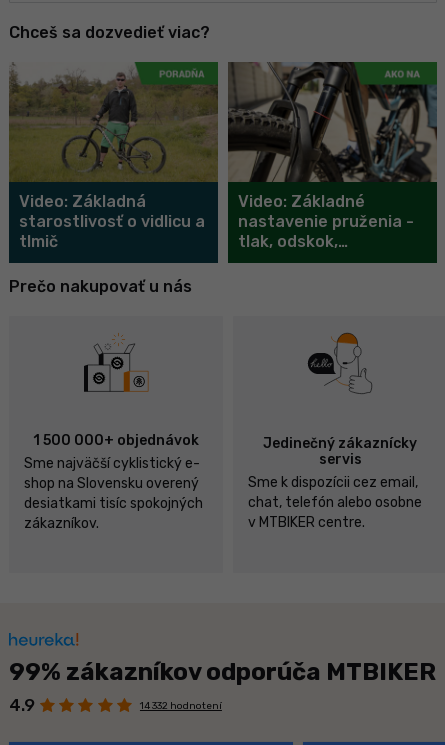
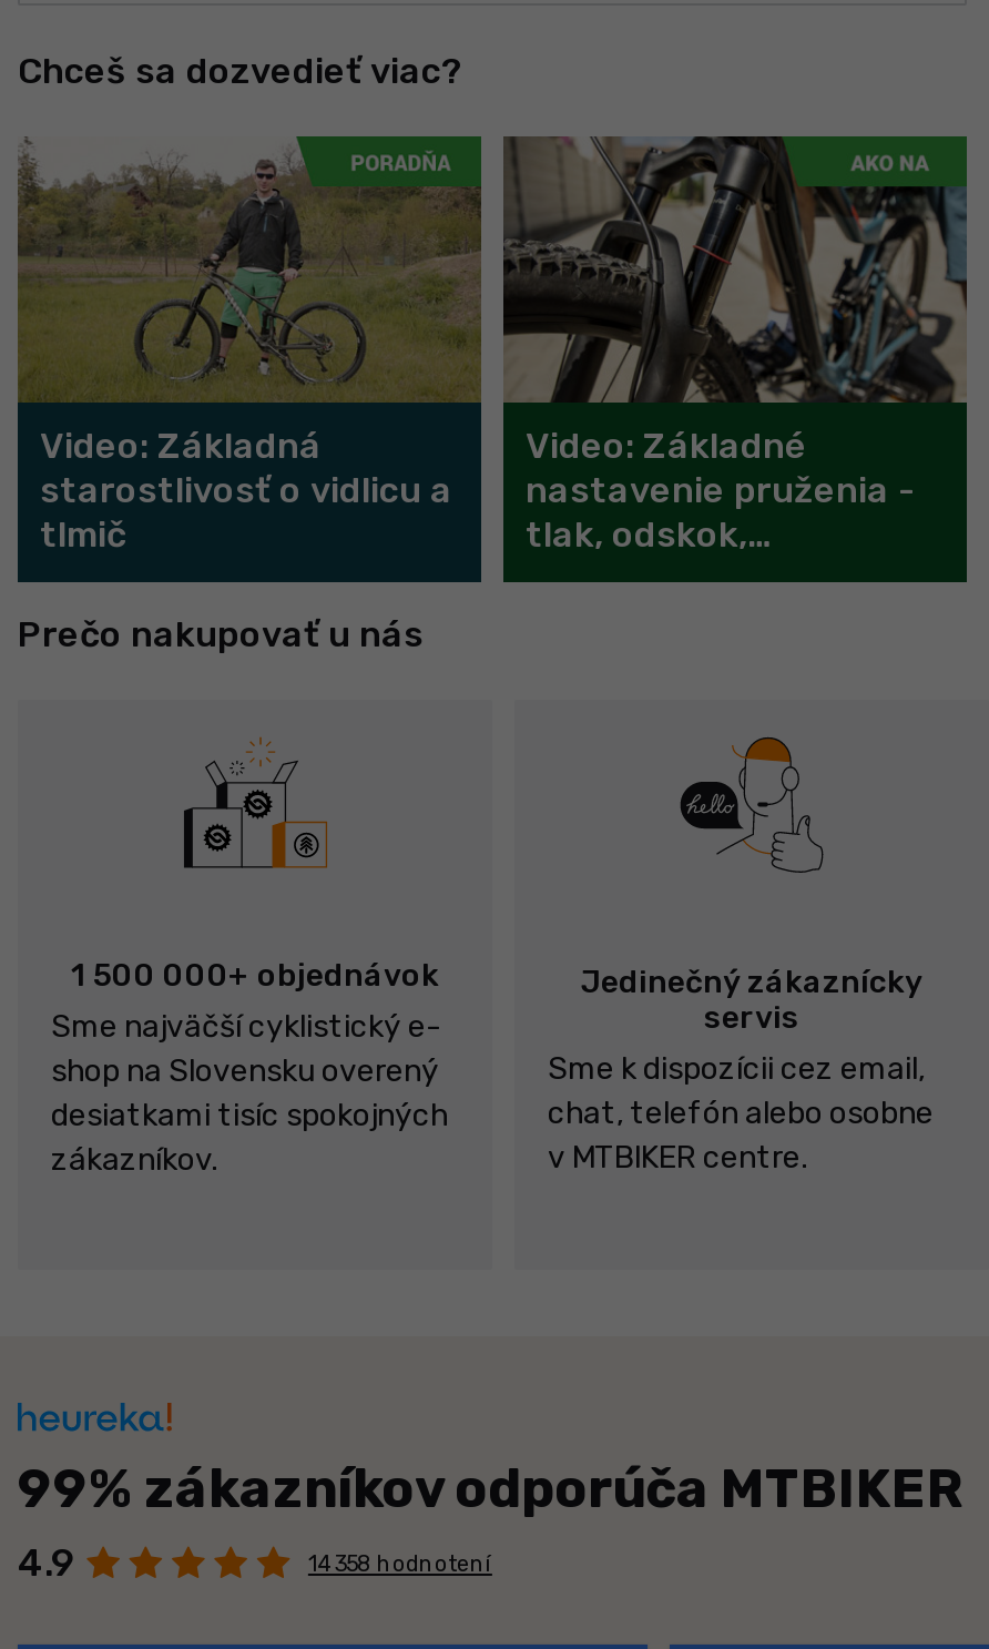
[140,700,222,712] 14 332 hodnotení -> [308,1551,492,1577] 14 358 hodnotení

